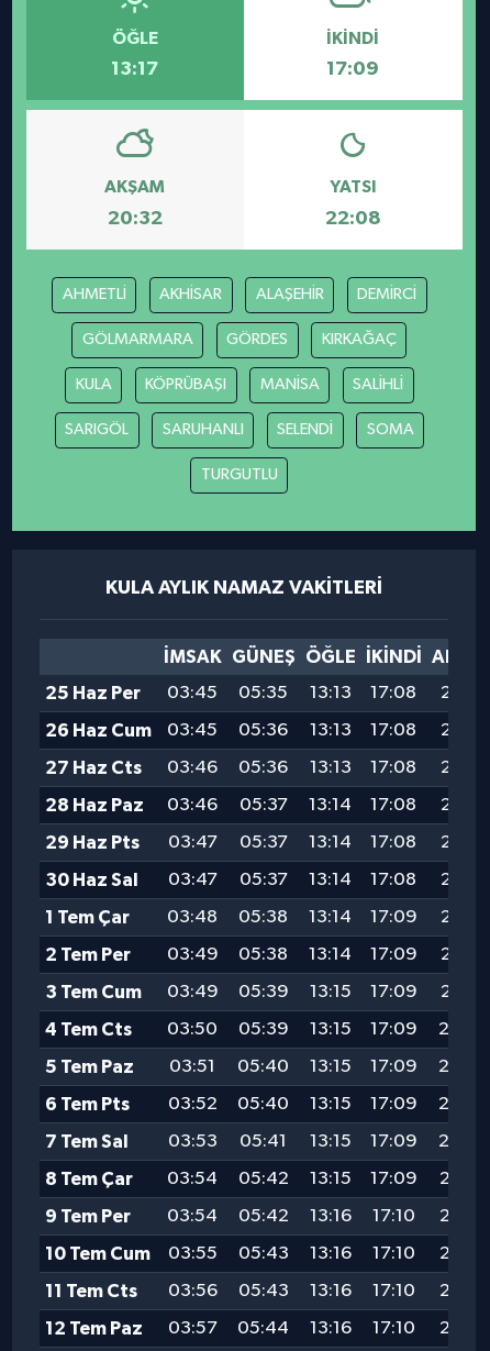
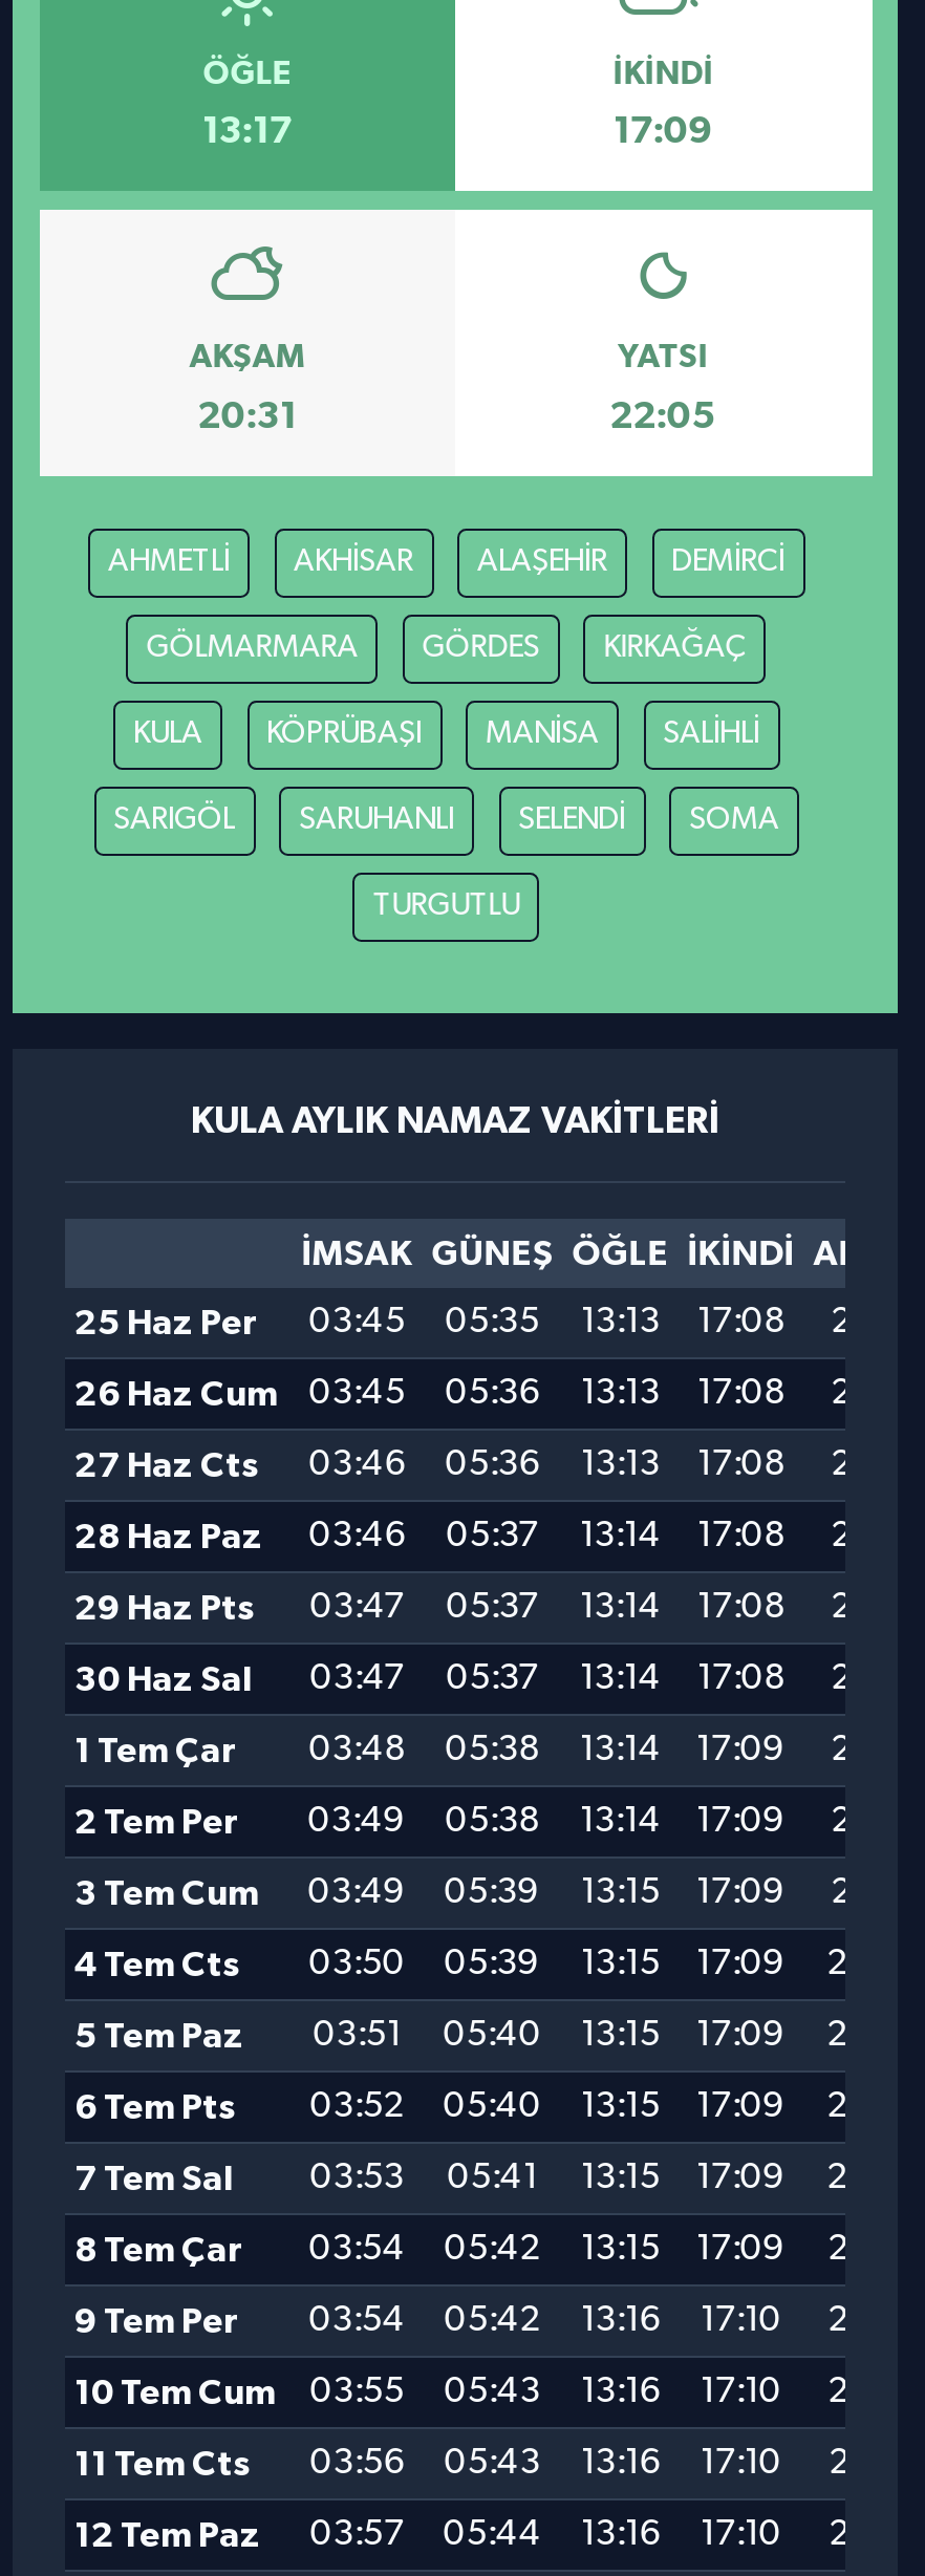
[107,208,162,228] 20:32 -> [198,398,296,435] 20:31
[325,208,381,228] 22:08 -> [610,398,717,435] 22:05

